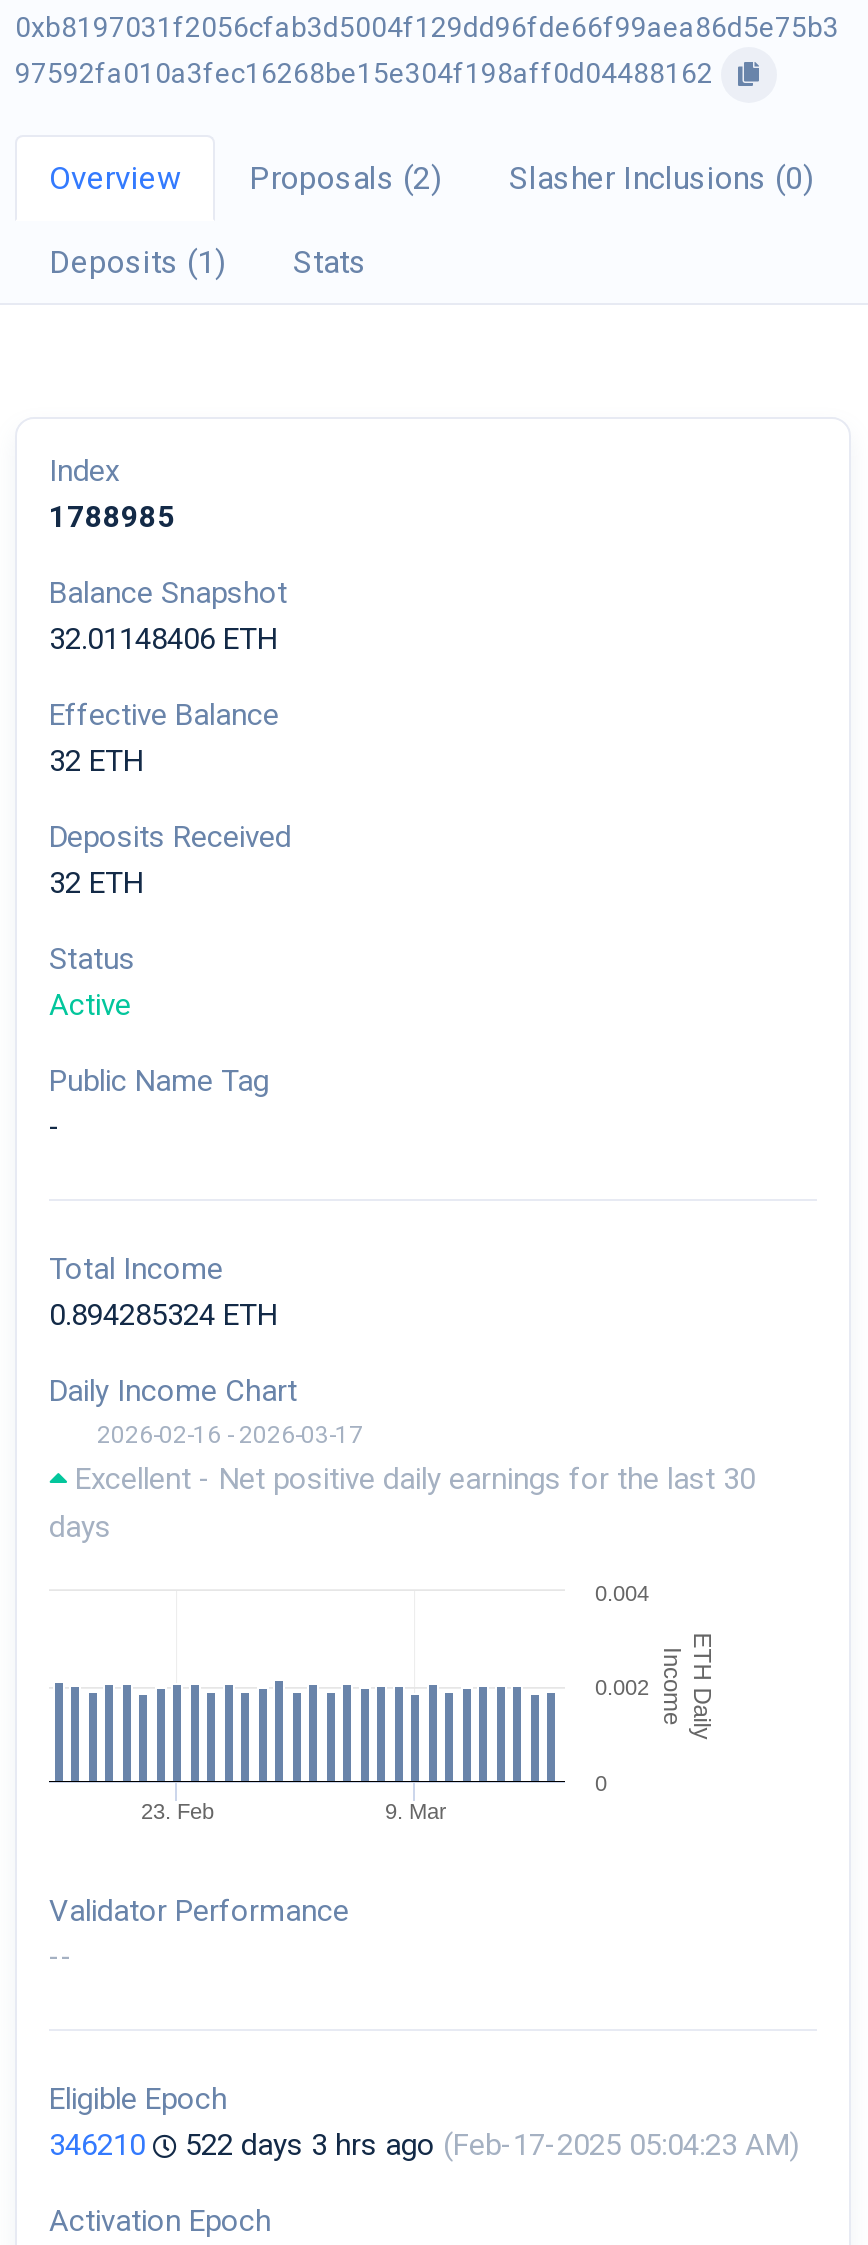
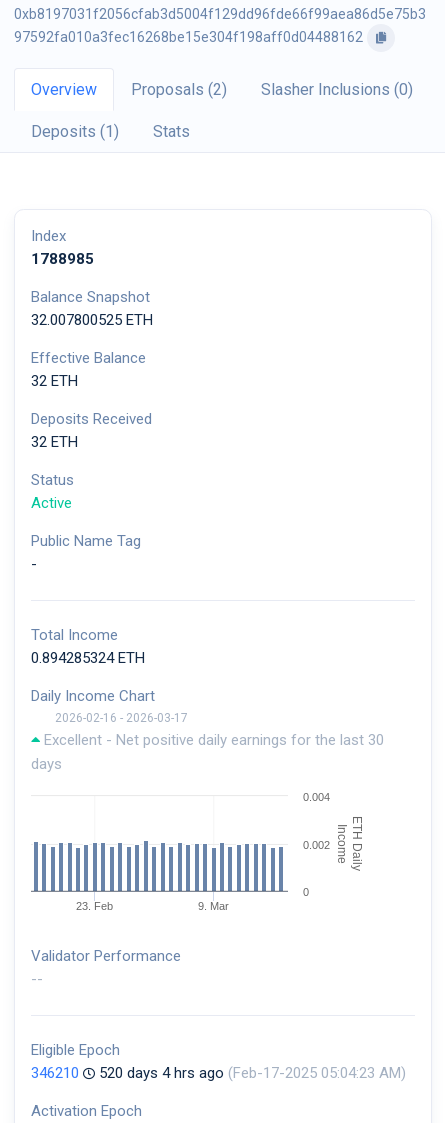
[49,621,277,657] 32.01148406 ETH -> [31,311,153,329] 32.007800525 ETH
[185,2127,799,2163] 522 days 3 hrs ago (Feb-17-2025 05:04:23 AM) -> [99,1064,406,1082] 520 days 4 hrs ago (Feb-17-2025 05:04:23 AM)

